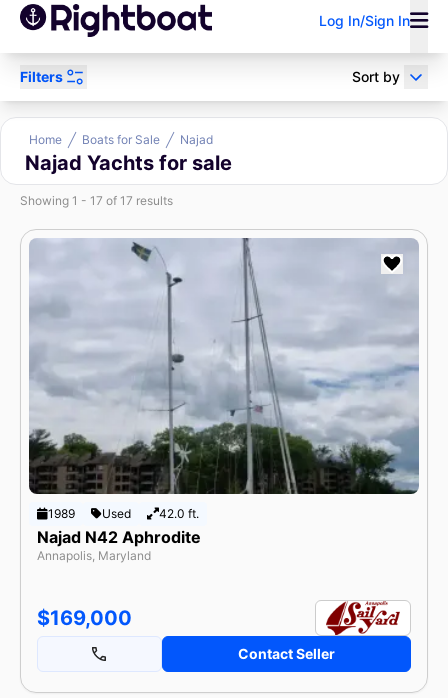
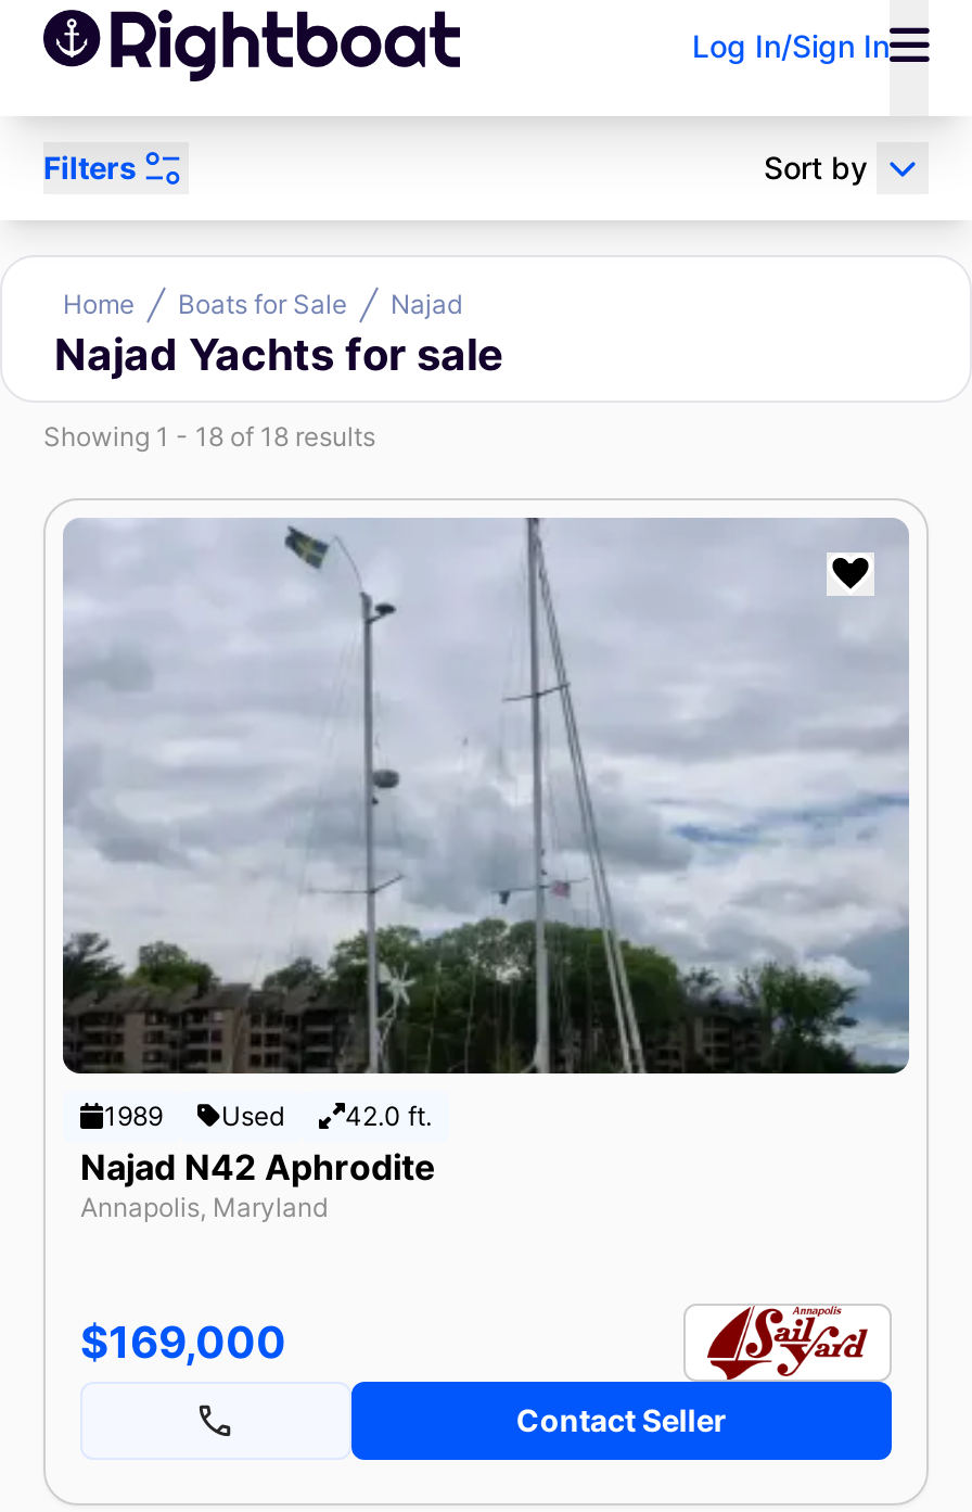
[20,193,173,208] Showing 1 - 17 of 17 results -> [43,420,375,453] Showing 1 - 18 of 18 results

